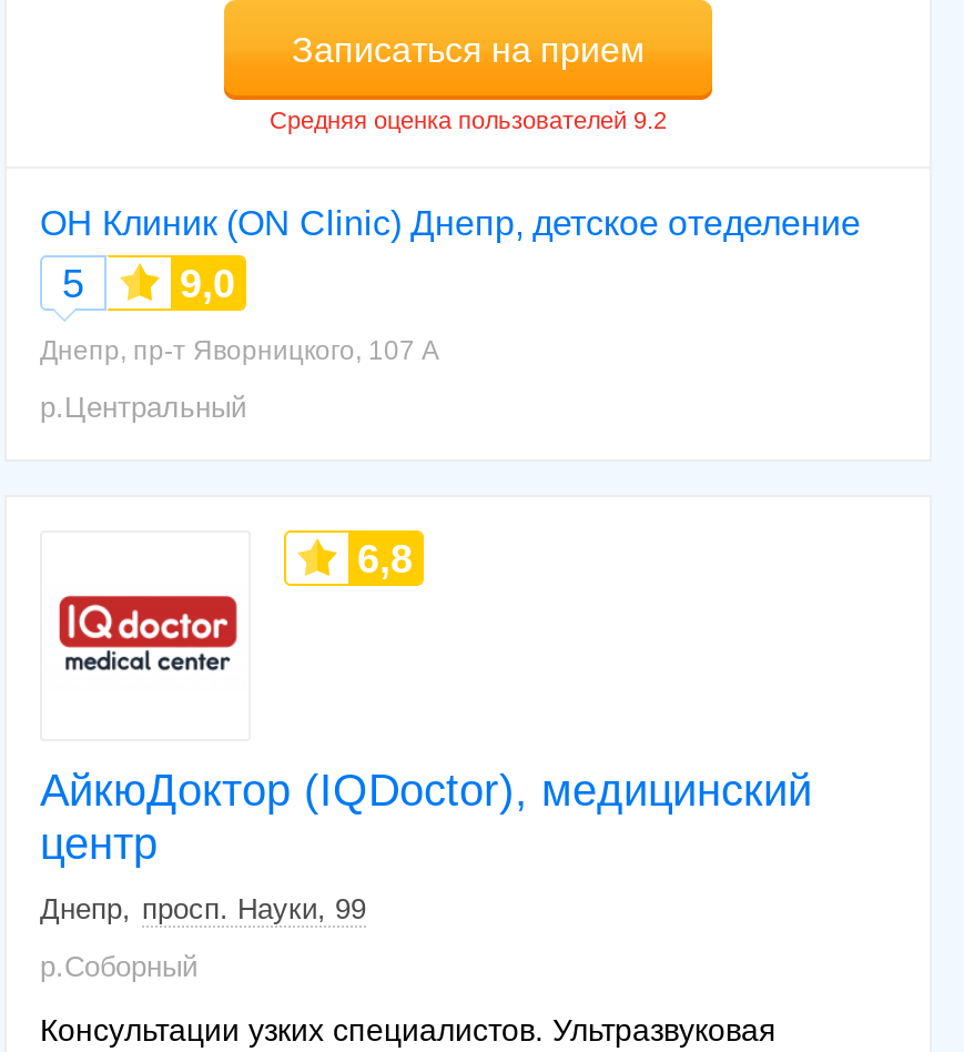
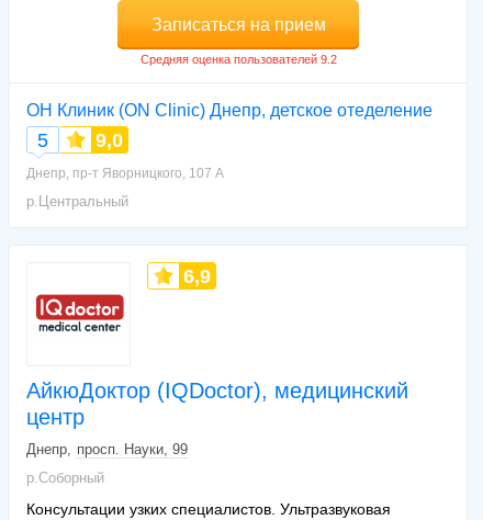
[357,537,413,581] 6,8 -> [183,265,211,287] 6,9

